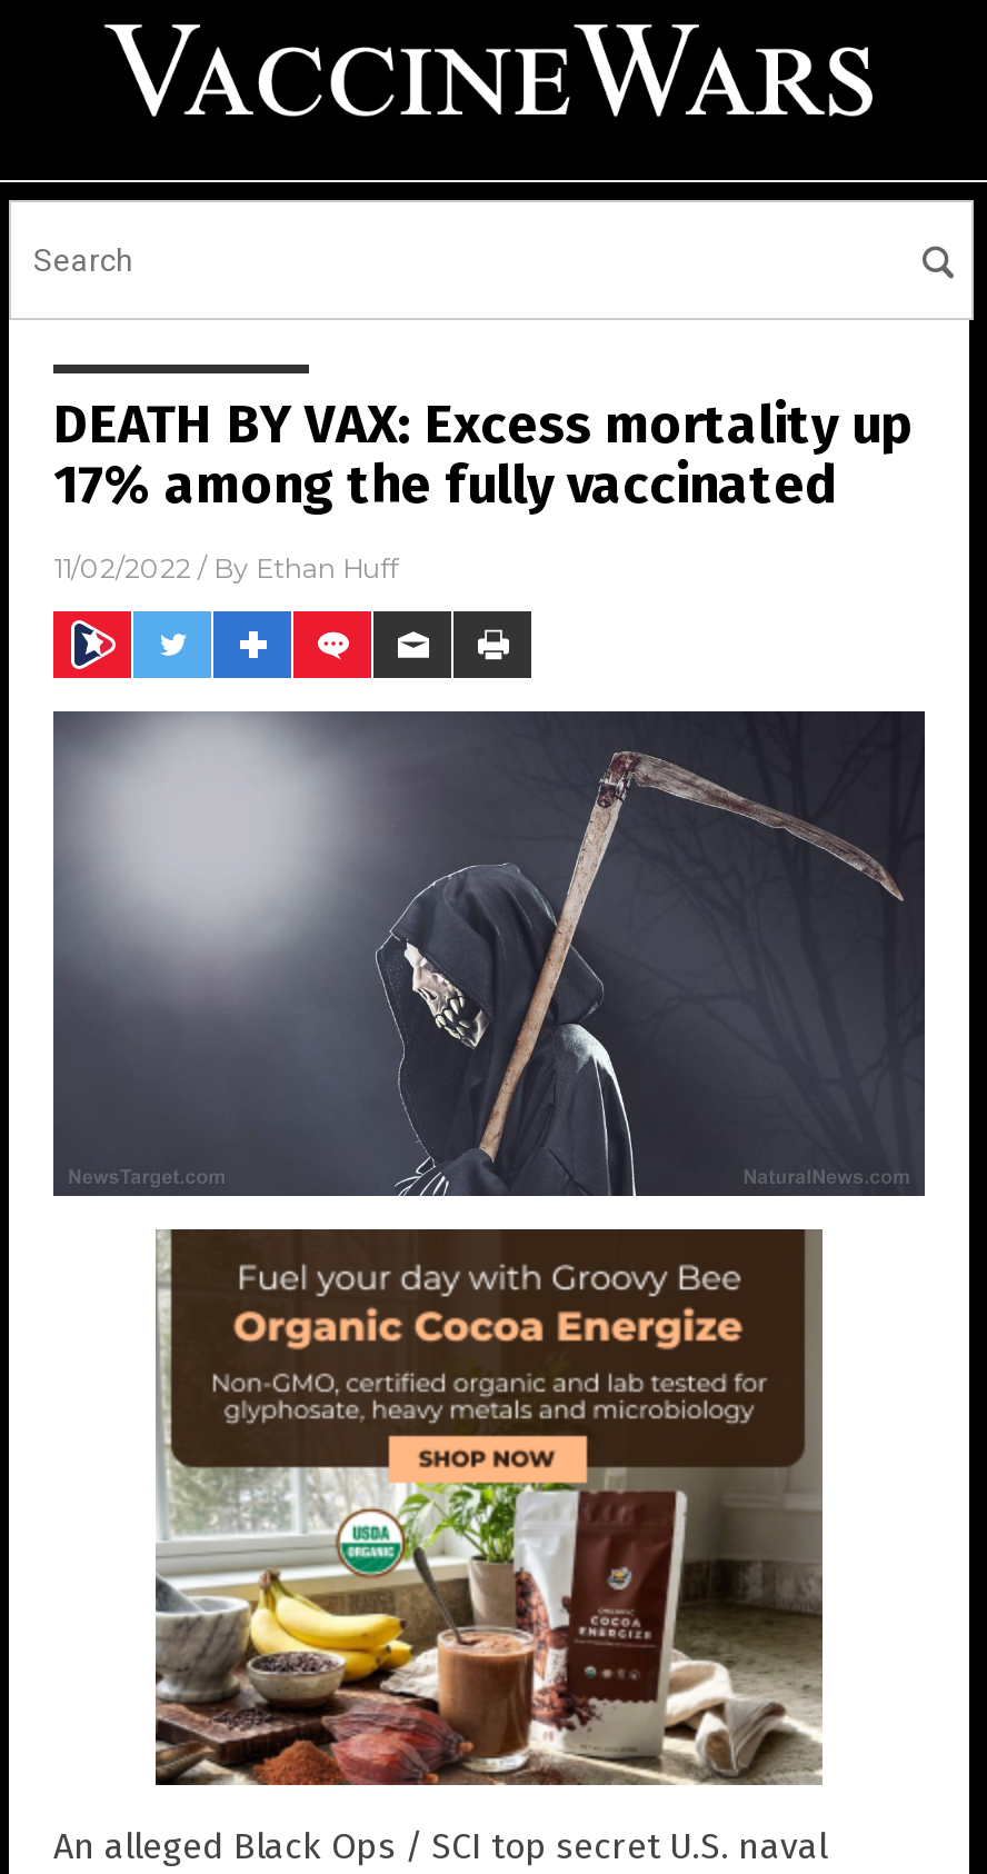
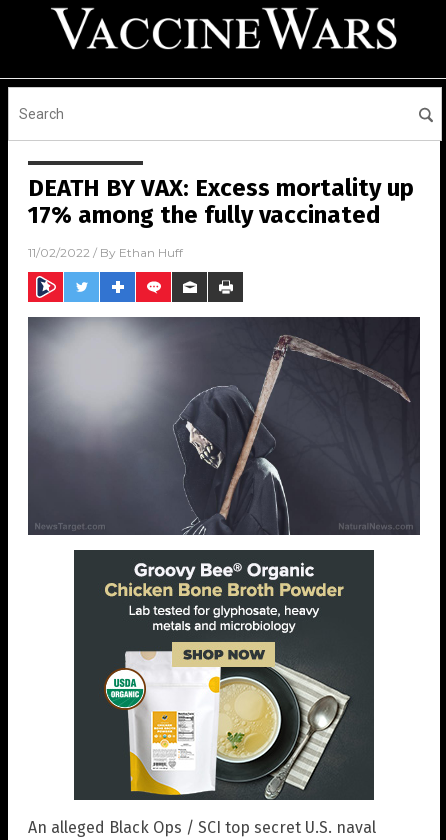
[156,1229,822,1787] [image] -> [73,550,375,801] [image]

